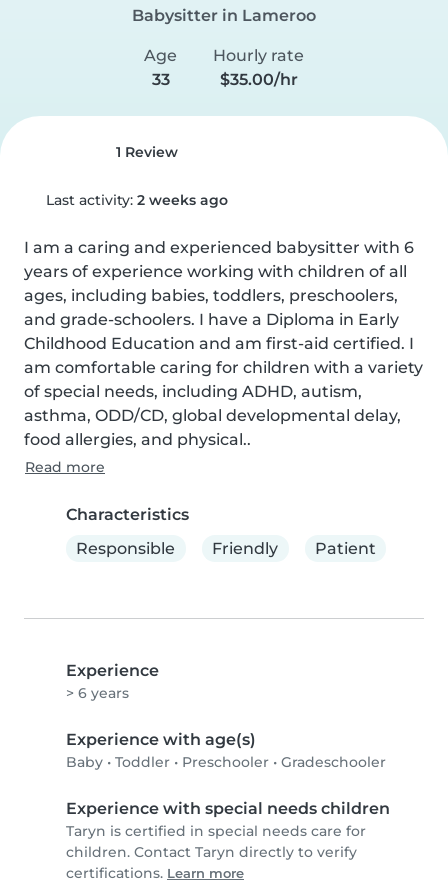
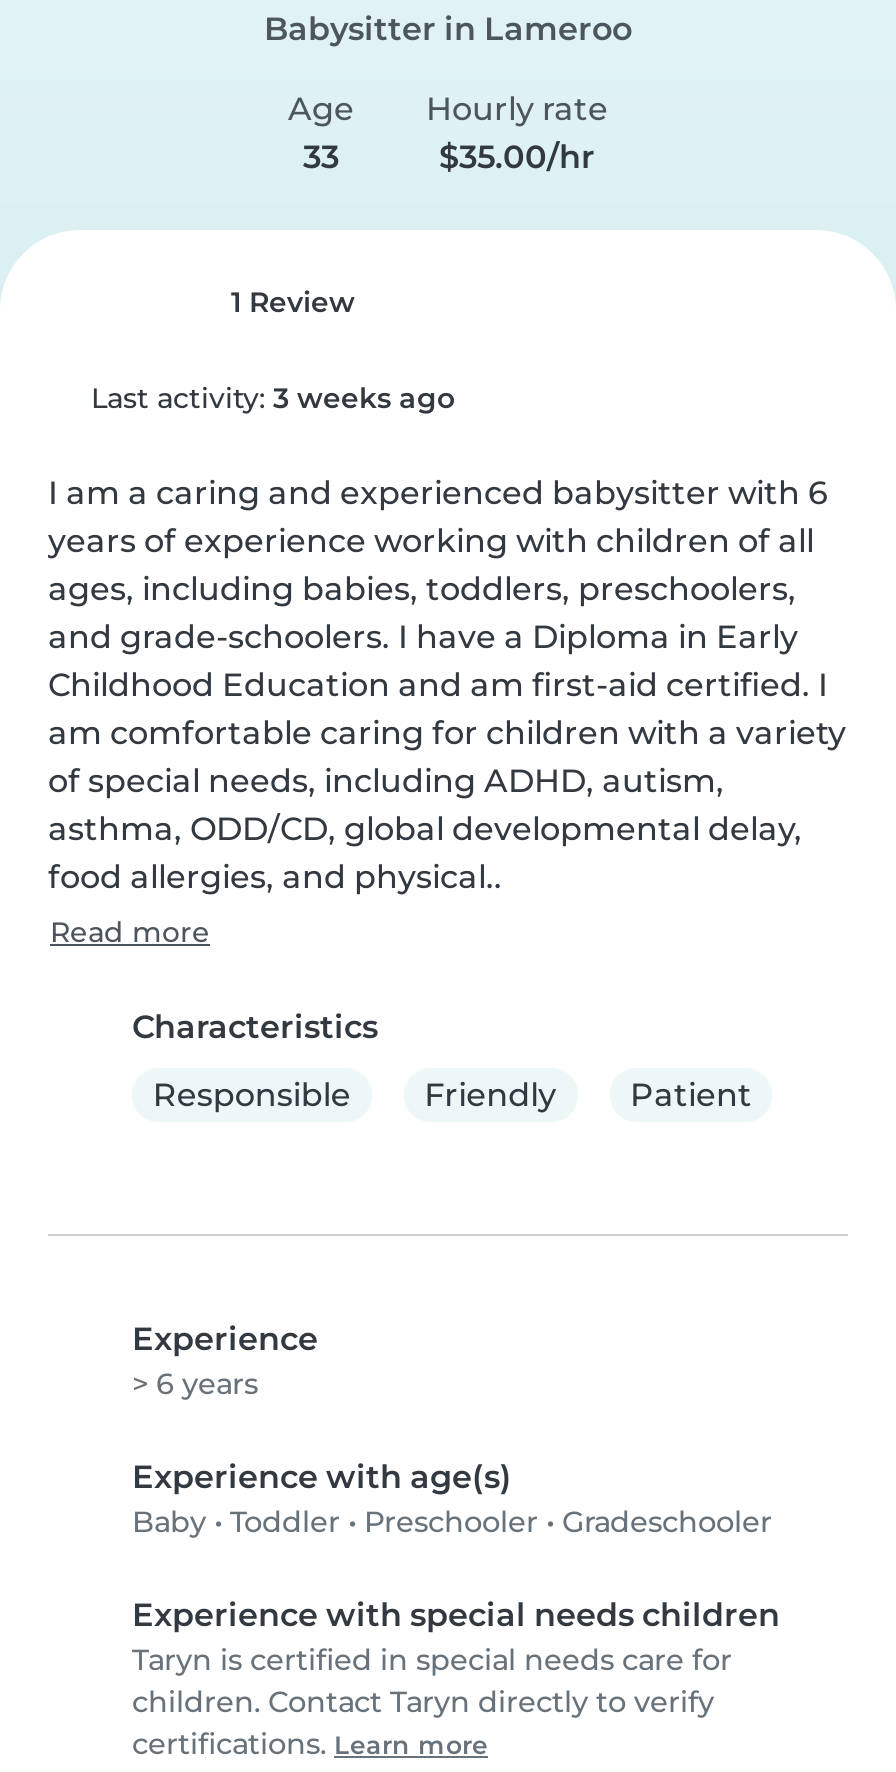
[41,191,227,209] Last activity: 2 weeks ago -> [83,380,455,416] Last activity: 3 weeks ago

